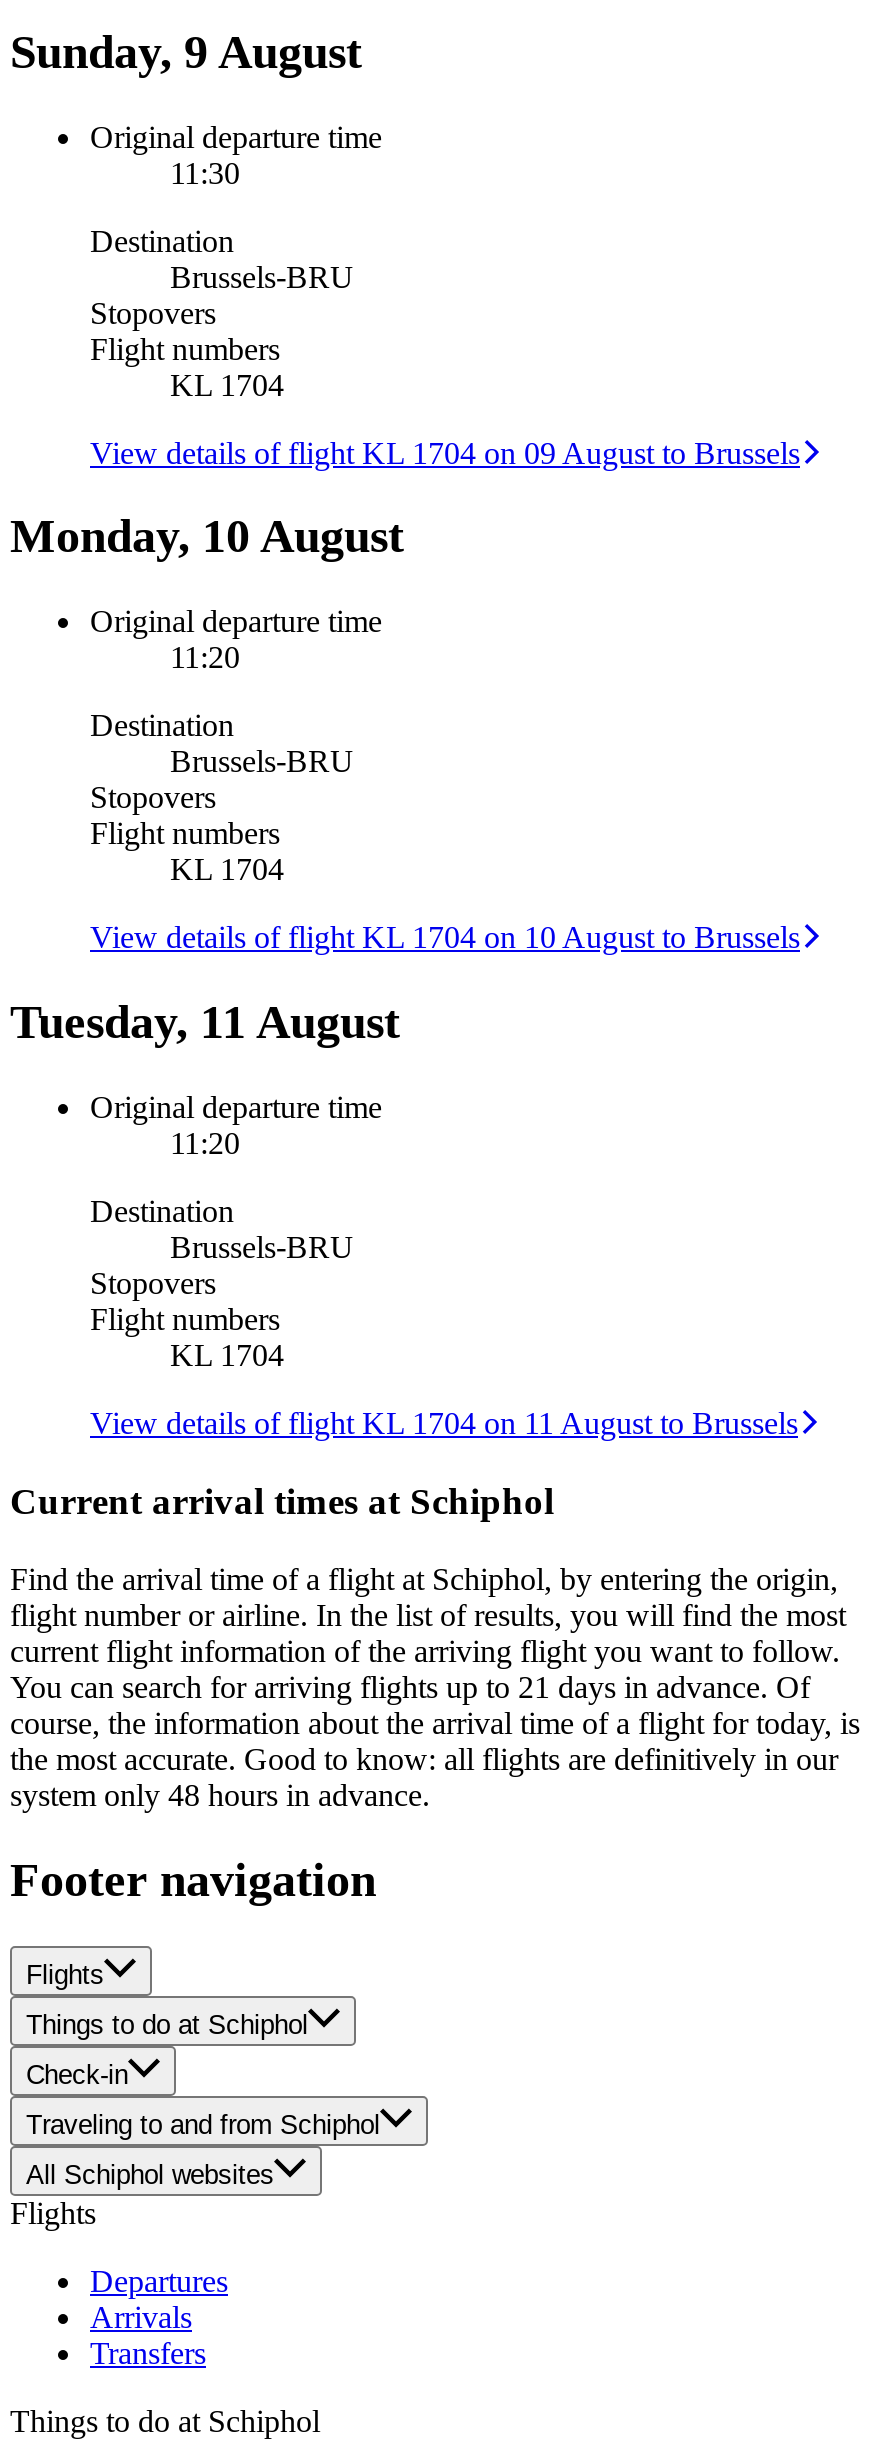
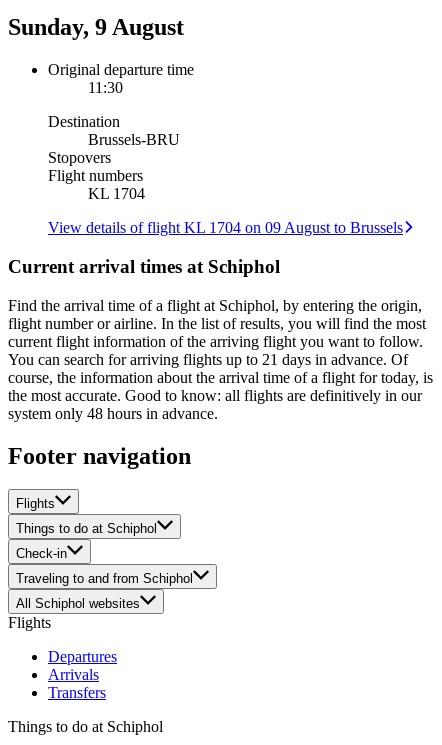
[10,511,800,1441] Monday, 10 August | Original departure time | 11:20 | Destination | Brussels-BRU | Stopovers | Flight numbers | KL 1704 | View details of flight KL 1704 on 10 August to Brussels | Tuesday, 11 August | Original departure time | 11:20 | Destination | Brussels-BRU | Stopovers | Flight numbers | KL 1704 | View details of flight KL 1704 on 11 August to Brussels -> none

